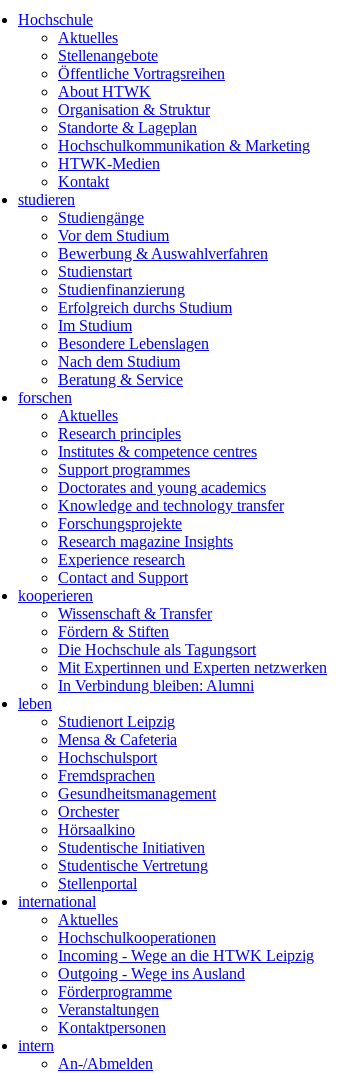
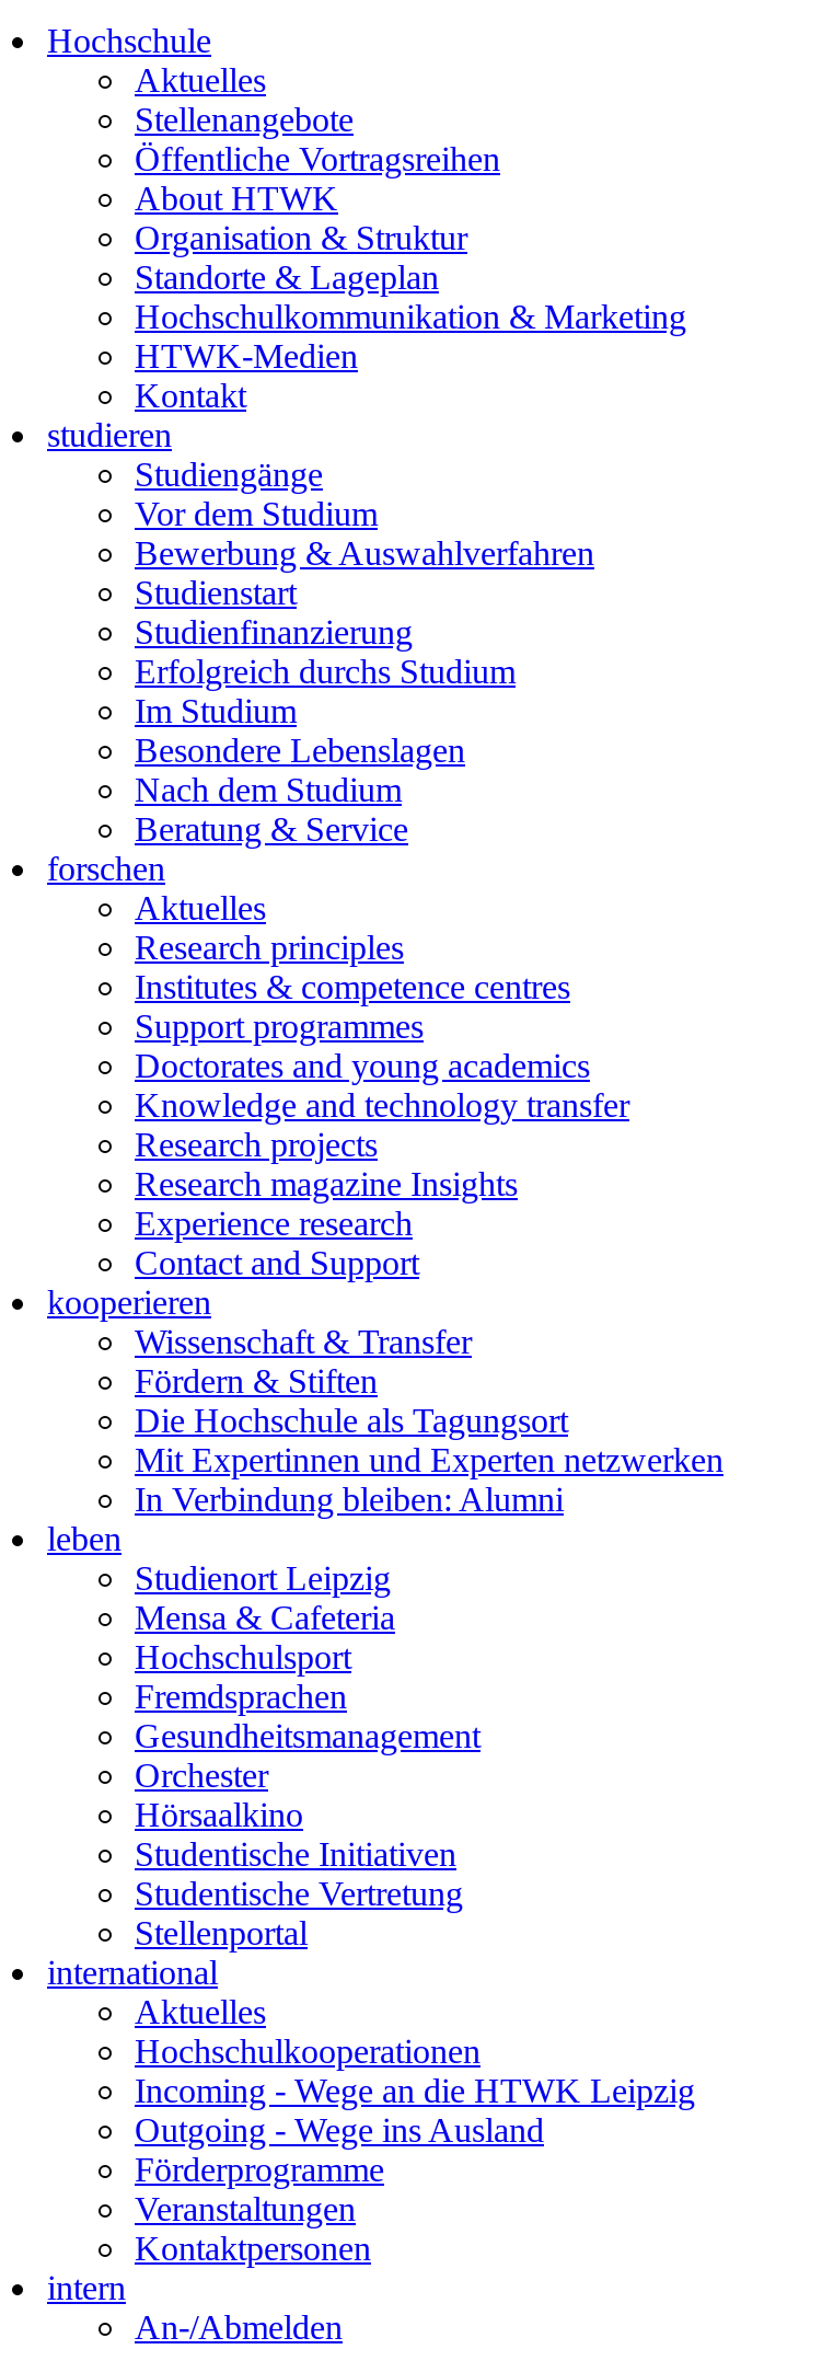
[58,515,182,532] Forschungsprojekte -> [135,1127,378,1164] Research projects

